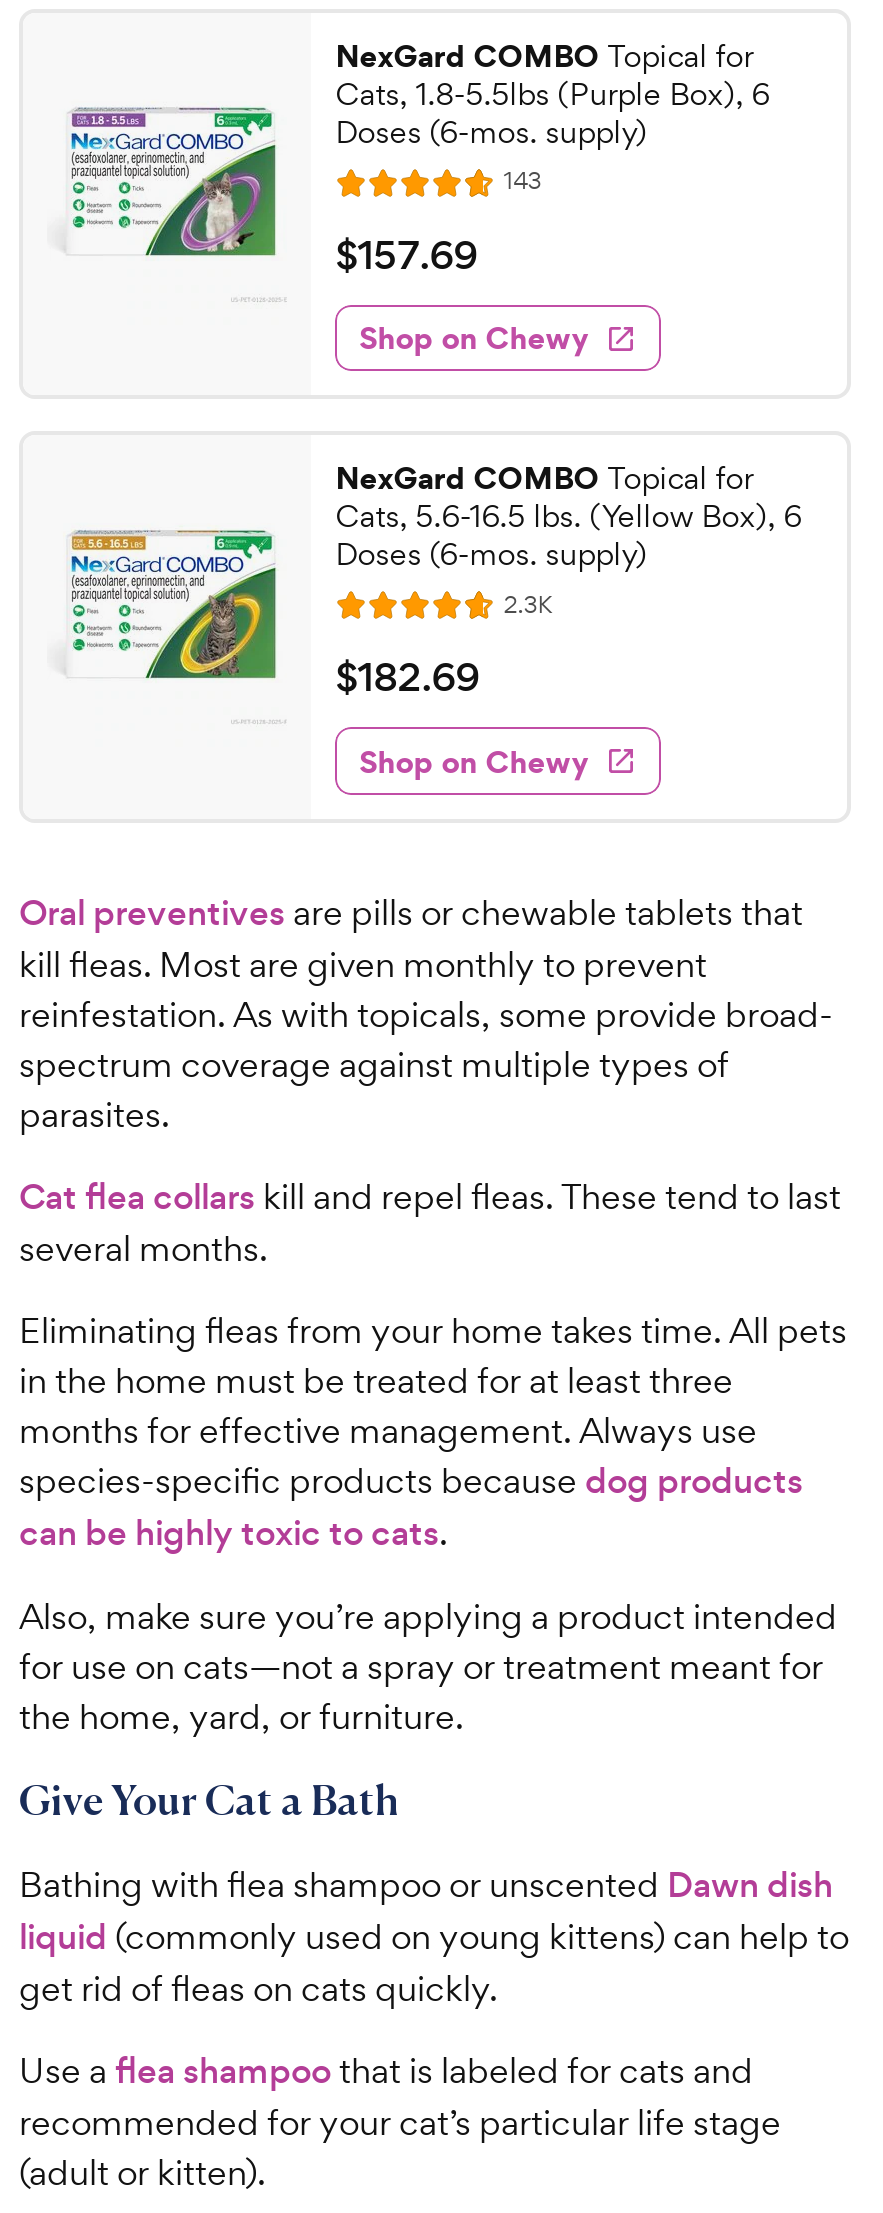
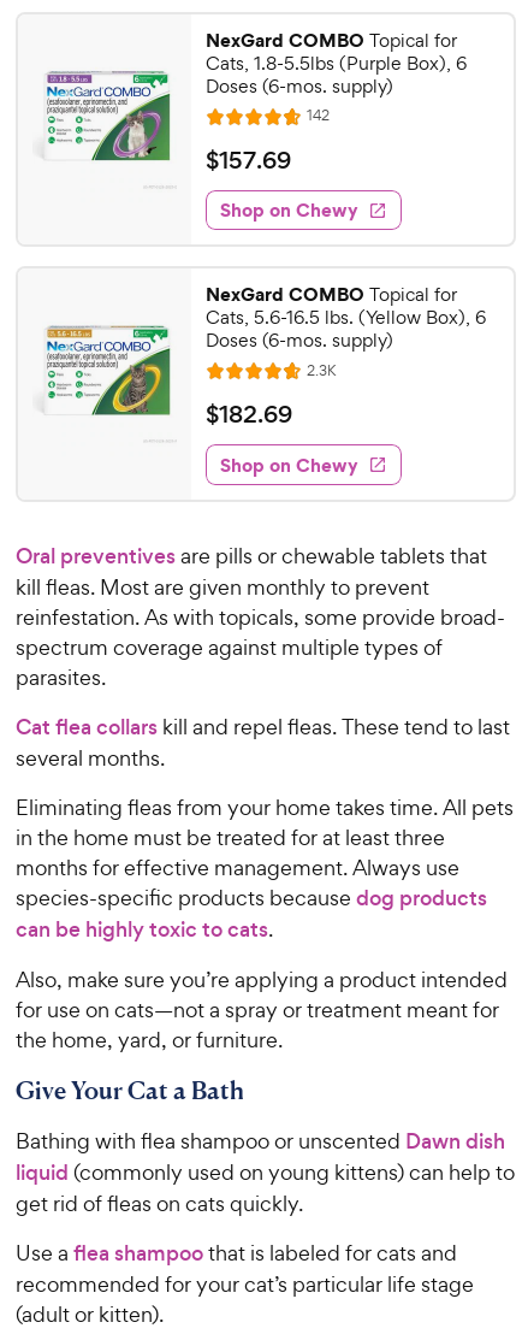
[503,164,555,198] 143 R -> [307,105,338,126] 142 R

